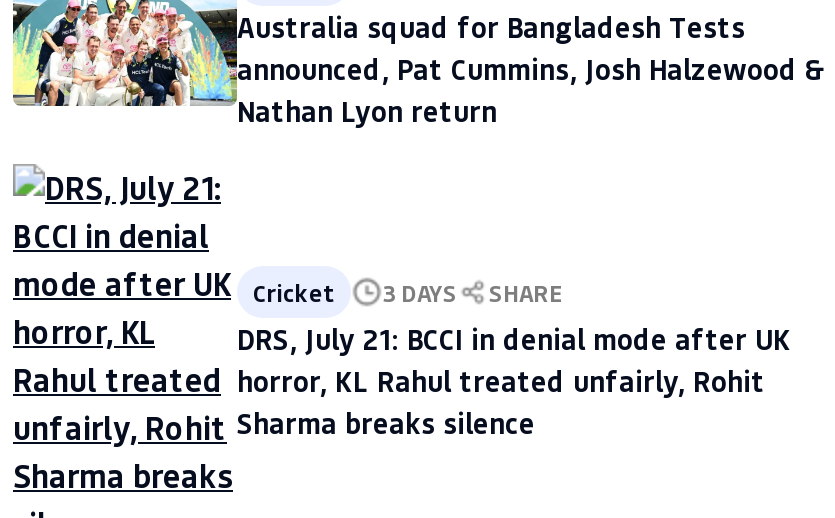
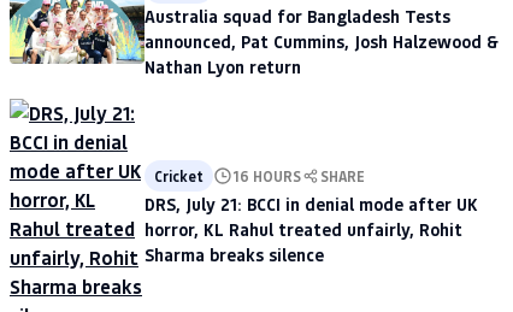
[253,277,563,309] Cricket 3 DAYS SHARE -> [154,167,365,186] Cricket 16 HOURS SHARE

